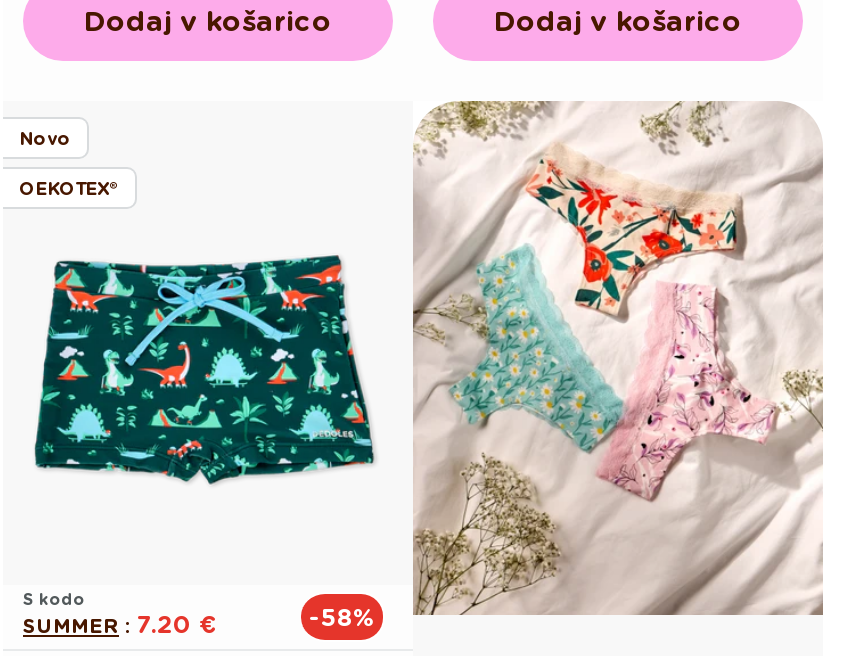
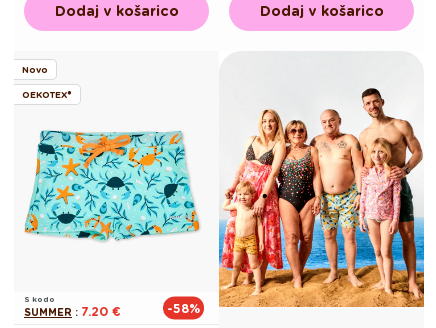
[411,100,823,616] [image] -> [218,51,425,308] [image]
[25,254,375,486] [image] -> [24,128,200,241] [image]

